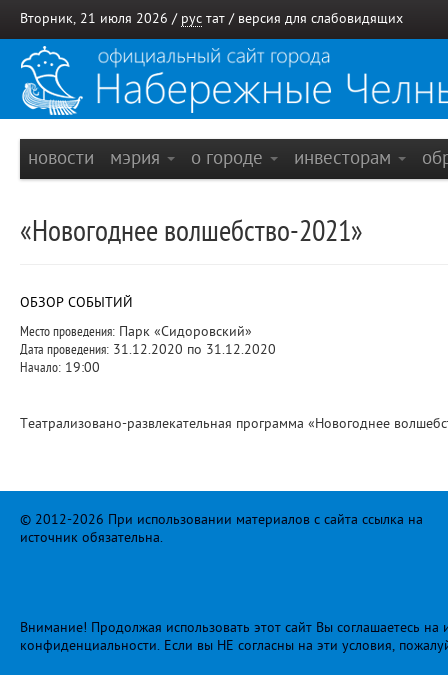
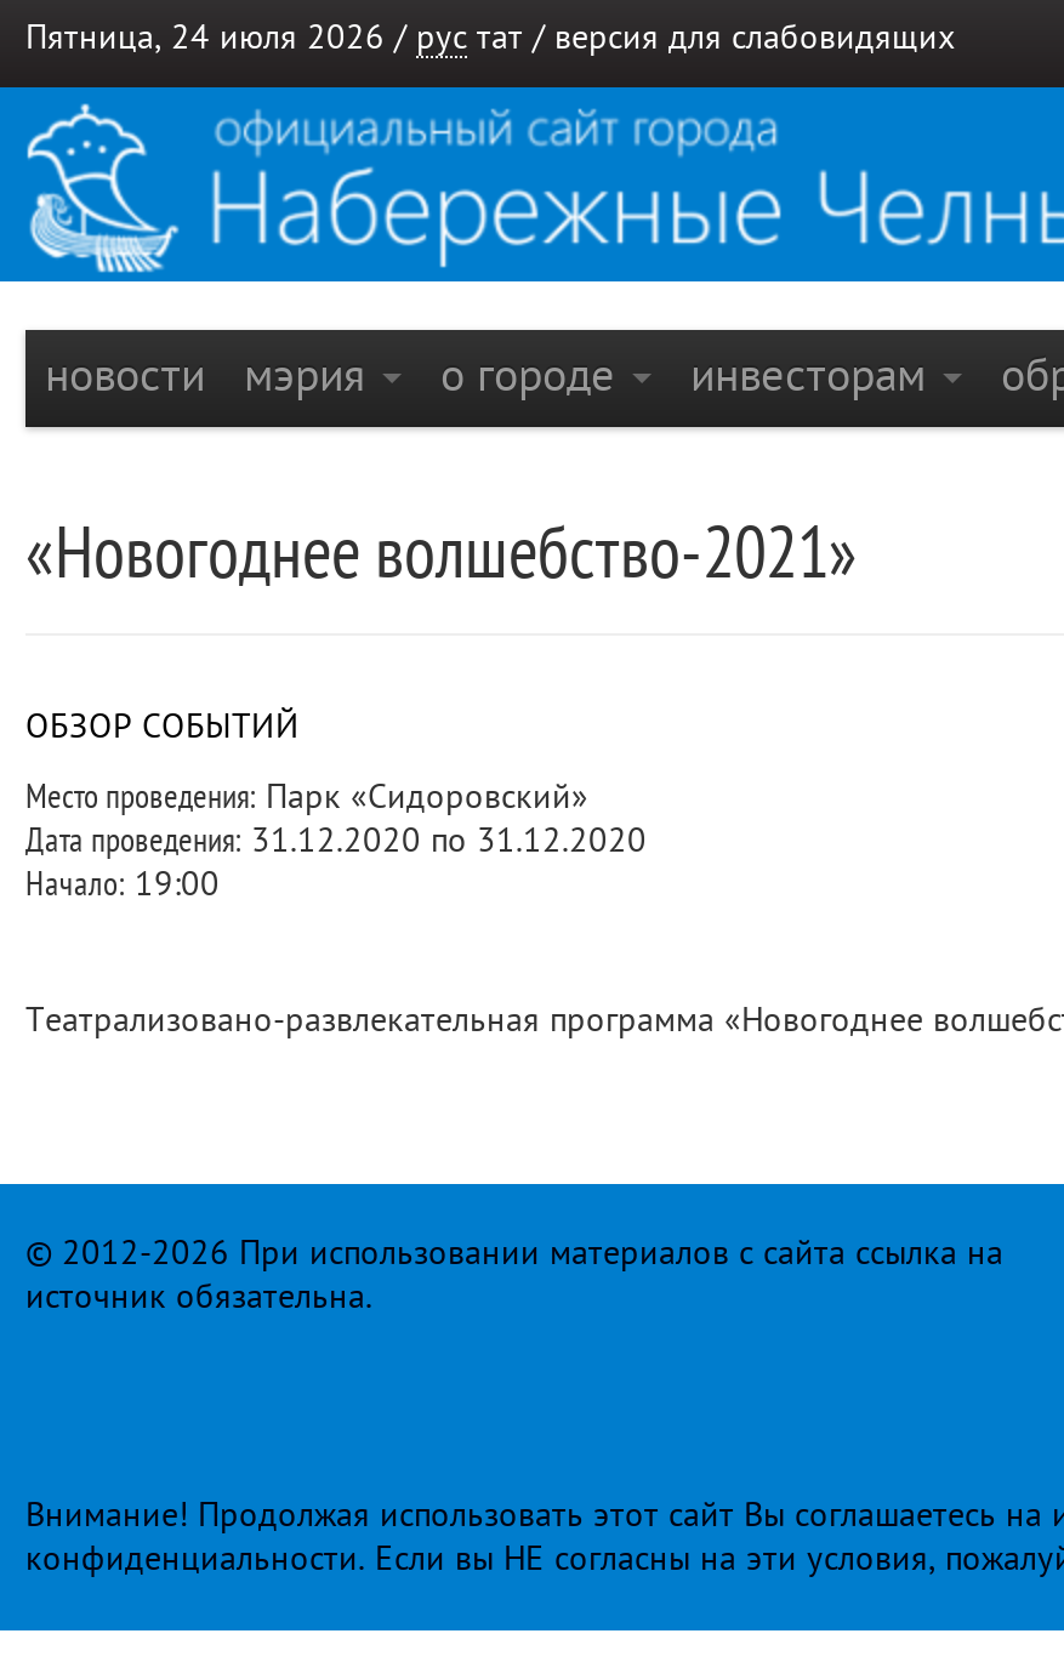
[20,11,403,26] Вторник, 21 июля 2026 / рус тат / версия для слабовидящих -> [25,19,955,56] Пятница, 24 июля 2026 / рус тат / версия для слабовидящих

